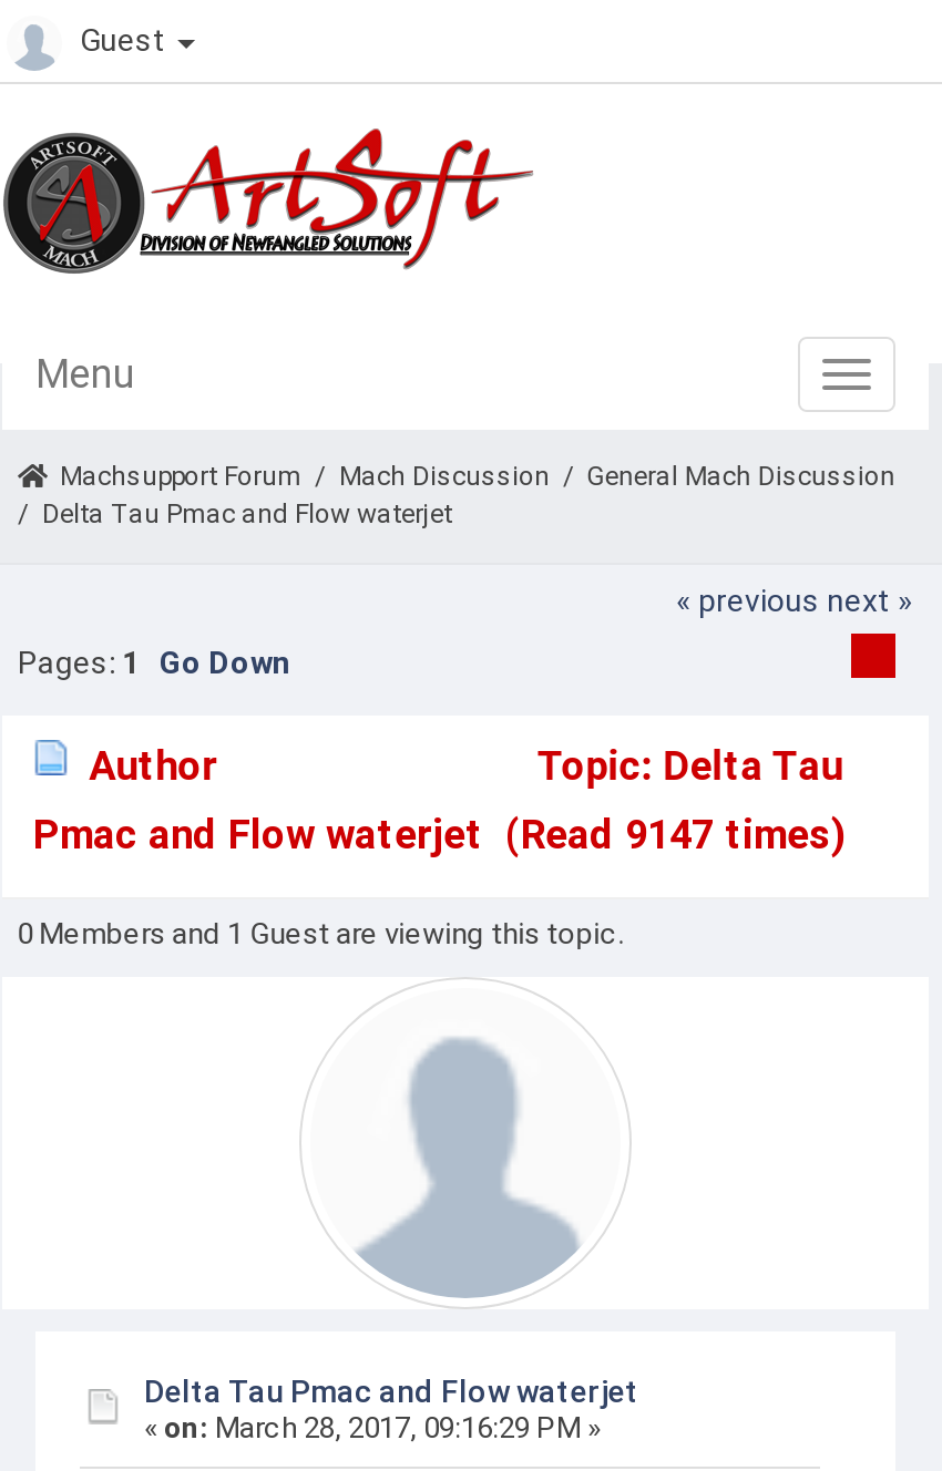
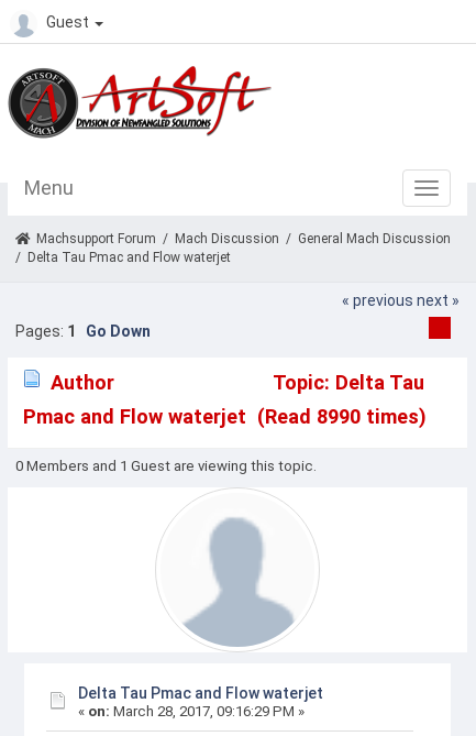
[33,811,847,857] Pmac and Flow waterjet (Read 9147 times) -> [23,405,427,428] Pmac and Flow waterjet (Read 8990 times)

